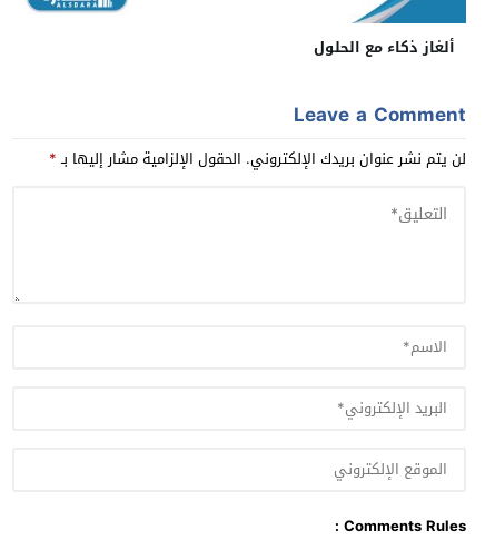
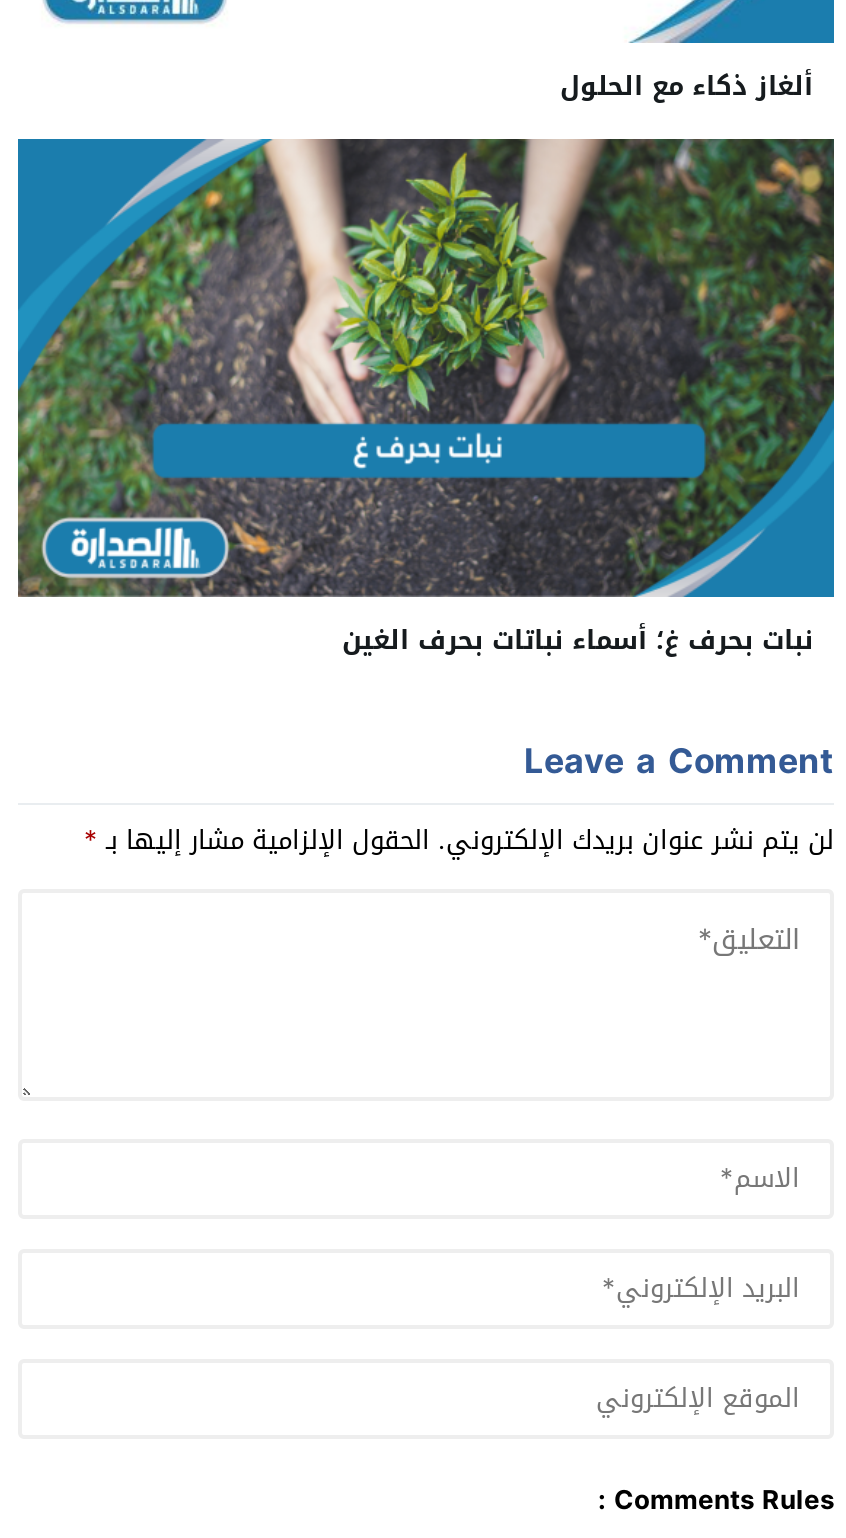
none -> [16,136,836,666] [image] | نبات بحرف غ؛ أسماء نباتات بحرف الغين

